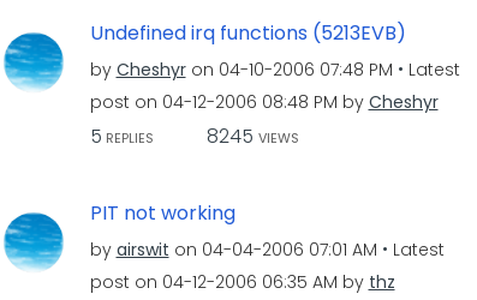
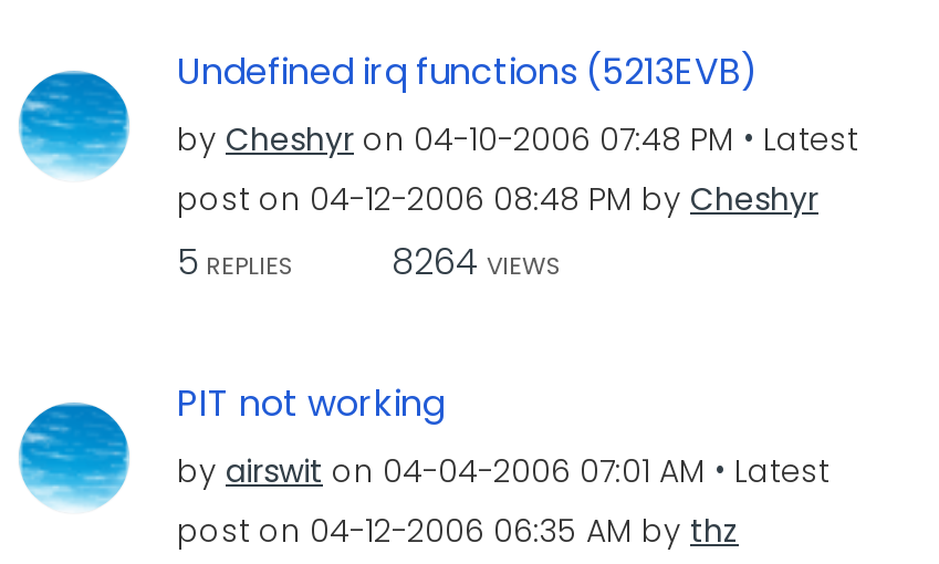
[90,122,299,150] 5 REPLIES 8245 VIEWS -> [177,237,562,288] 5 REPLIES 8264 VIEWS

